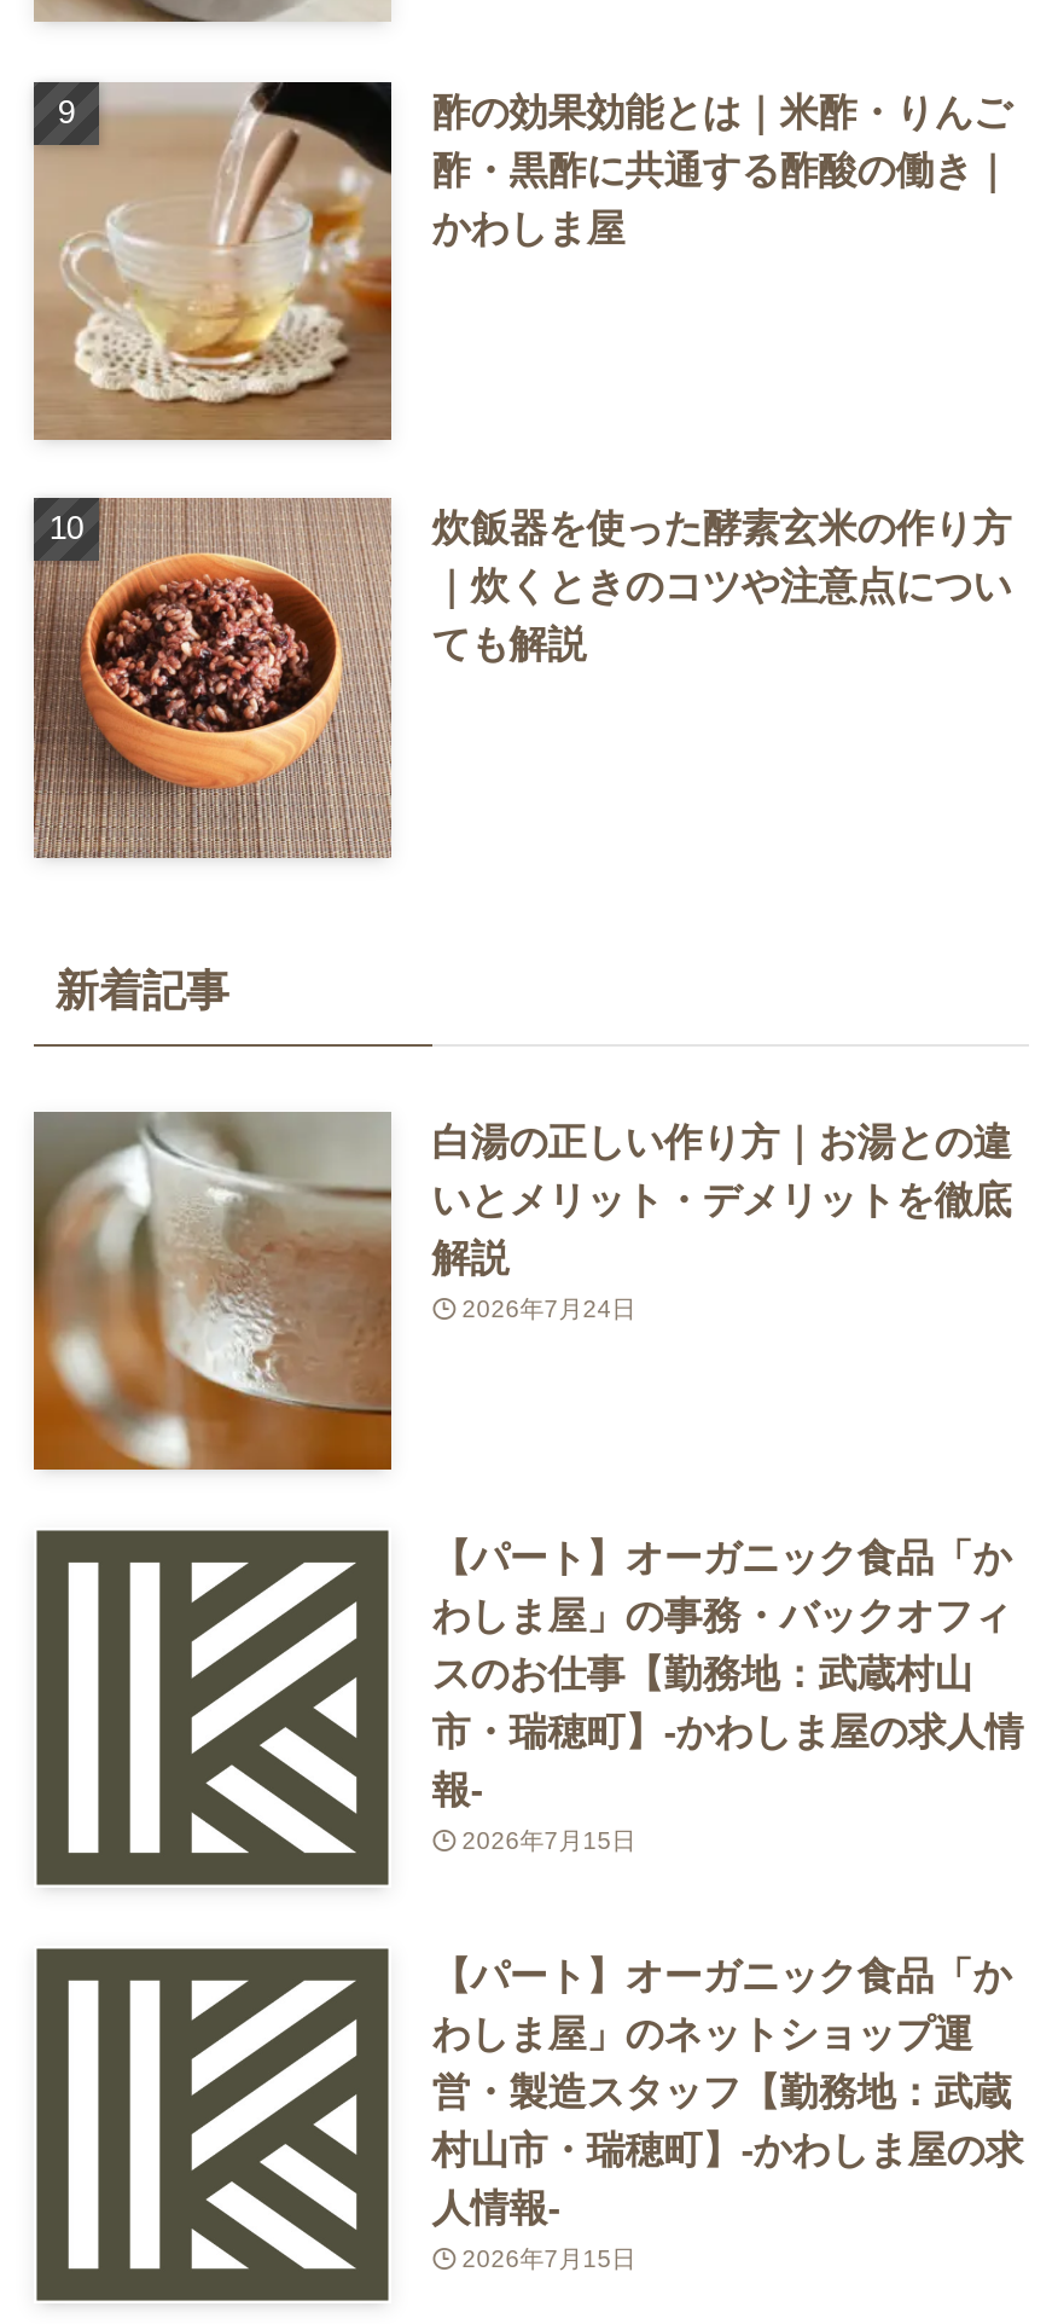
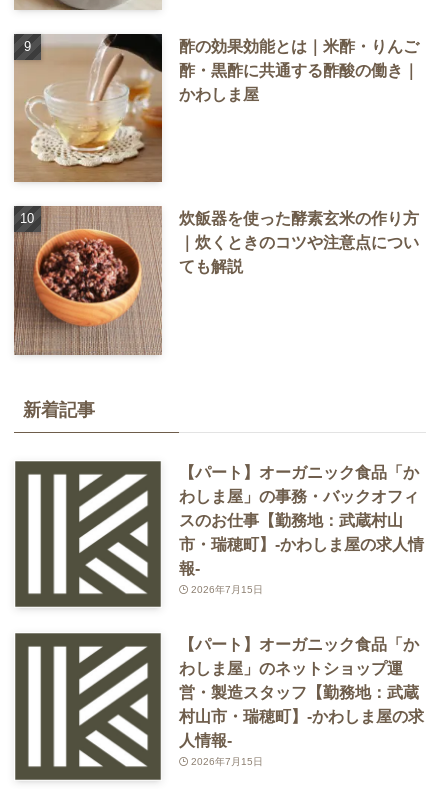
[31,1112,1012,1470] [image] | 白湯の正しい作り方｜お湯との違 | いとメリット・デメリットを徹底 | 解説 | 2026年7月24日 -> none

